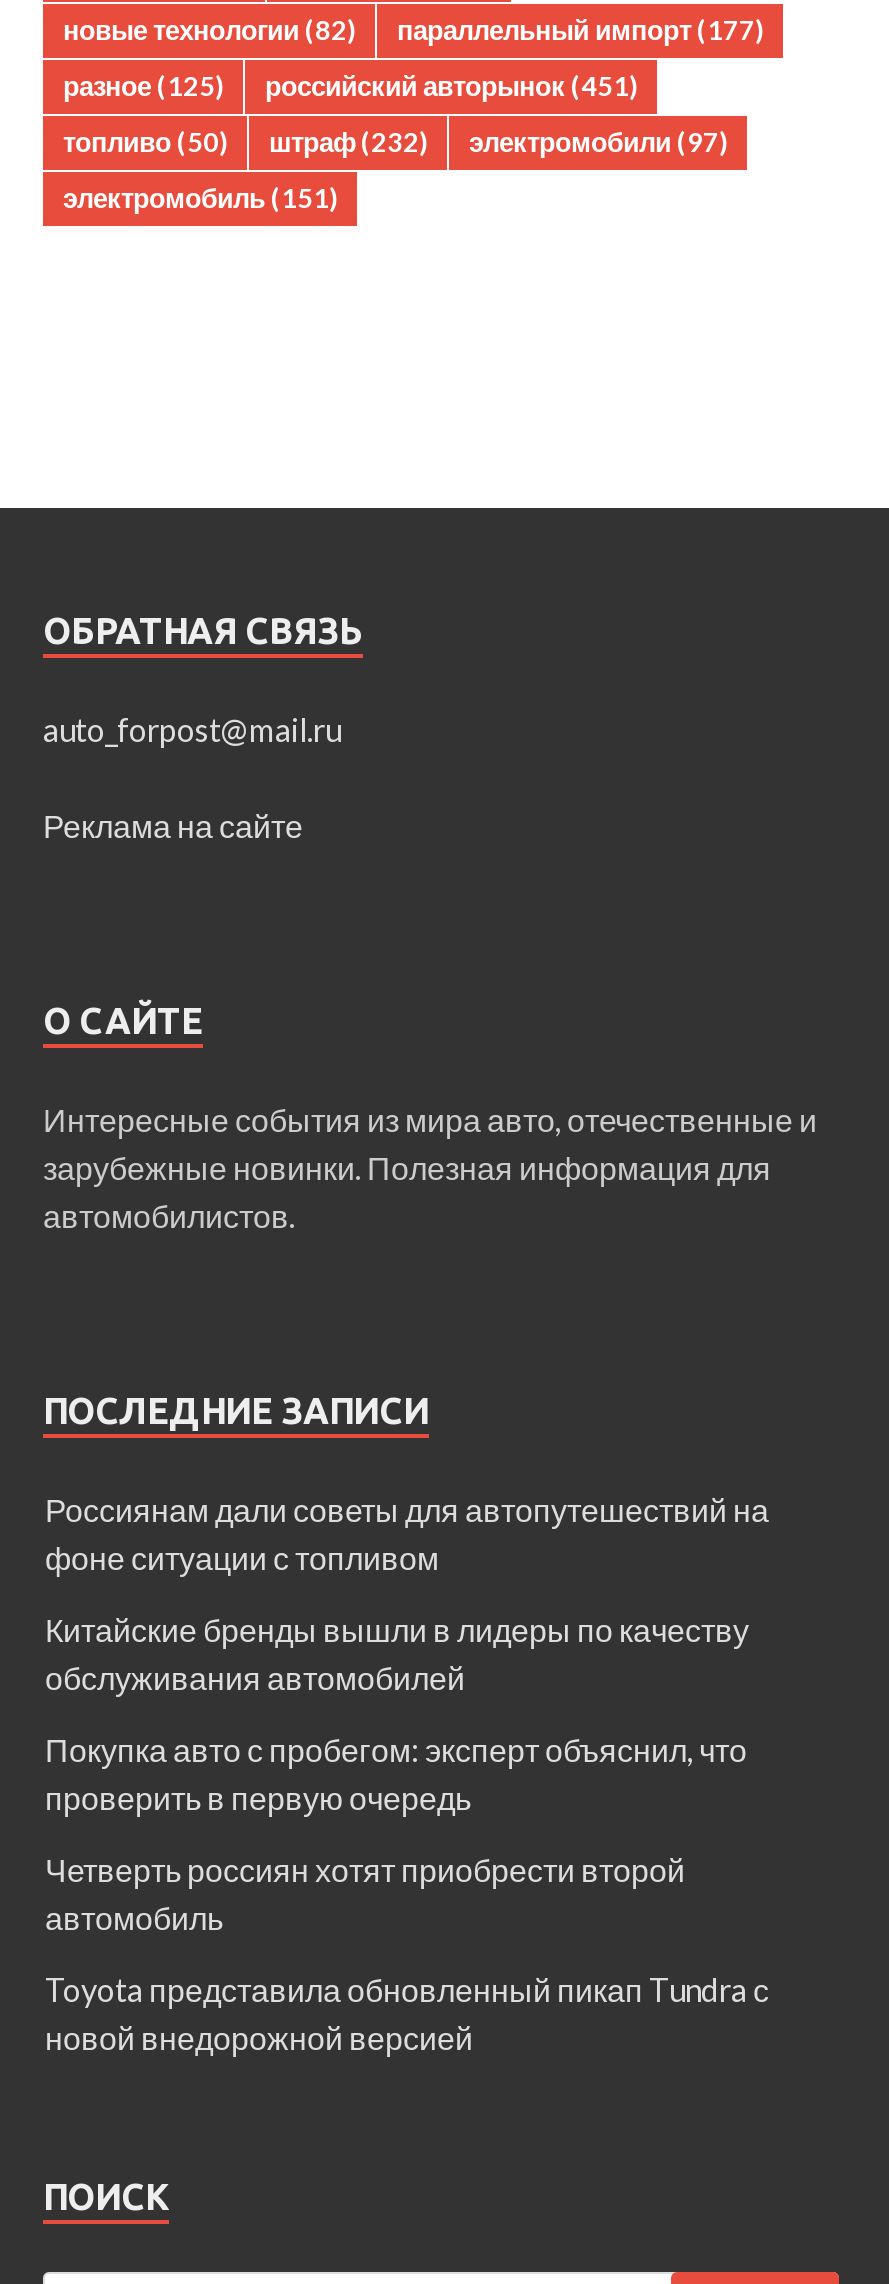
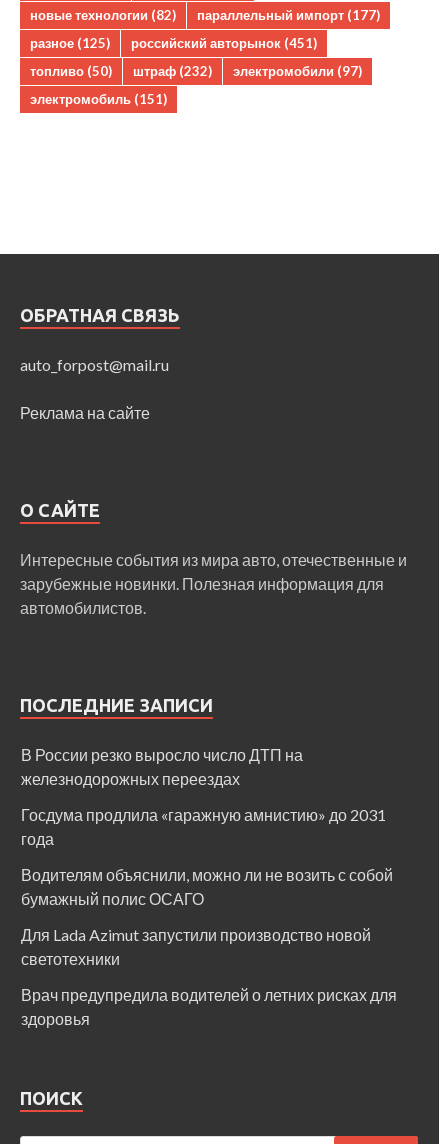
[45,1490,769,1576] Россиянам дали советы для автопутешествий на | фоне ситуации с топливом -> [21,745,303,788] В России резко выросло число ДТП на | железнодорожных переездах
[45,1610,749,1696] Китайские бренды вышли в лидеры по качеству | обслуживания автомобилей -> [21,805,386,848] Госдума продлила «гаражную амнистию» до 2031 | года
[45,1730,747,1816] Покупка авто с пробегом: эксперт объяснил, что | проверить в первую очередь -> [21,865,393,908] Водителям объяснили, можно ли не возить с собой | бумажный полис ОСАГО
[45,1850,685,1936] Четверть россиян хотят приобрести второй | автомобиль -> [21,925,371,968] Для Lada Azimut запустили производство новой | светотехники
[45,1970,769,2056] Toyota представила обновленный пикап Tundra с | новой внедорожной версией -> [21,985,397,1028] Врач предупредила водителей о летних рисках для | здоровья

